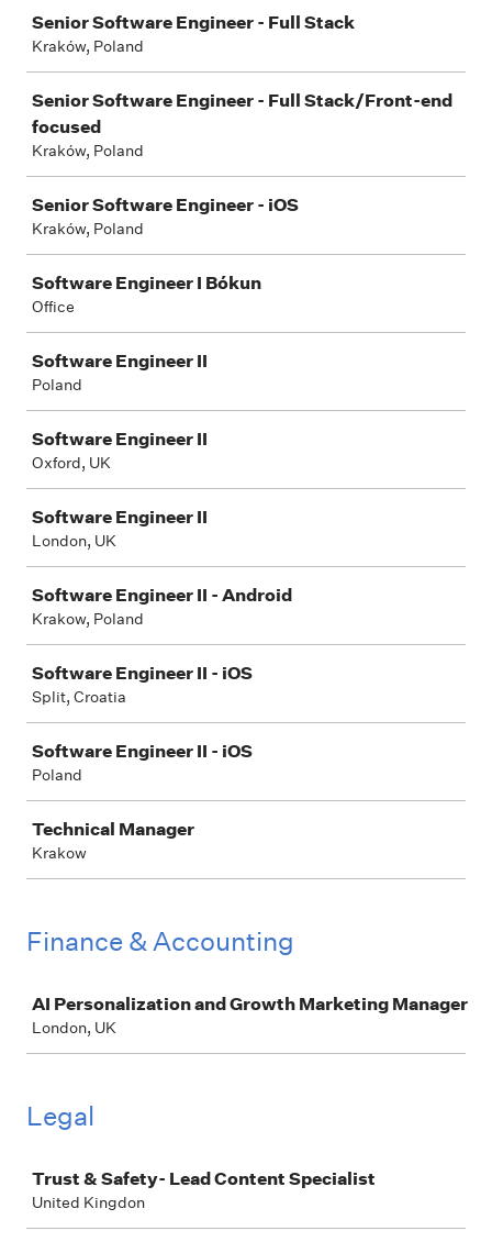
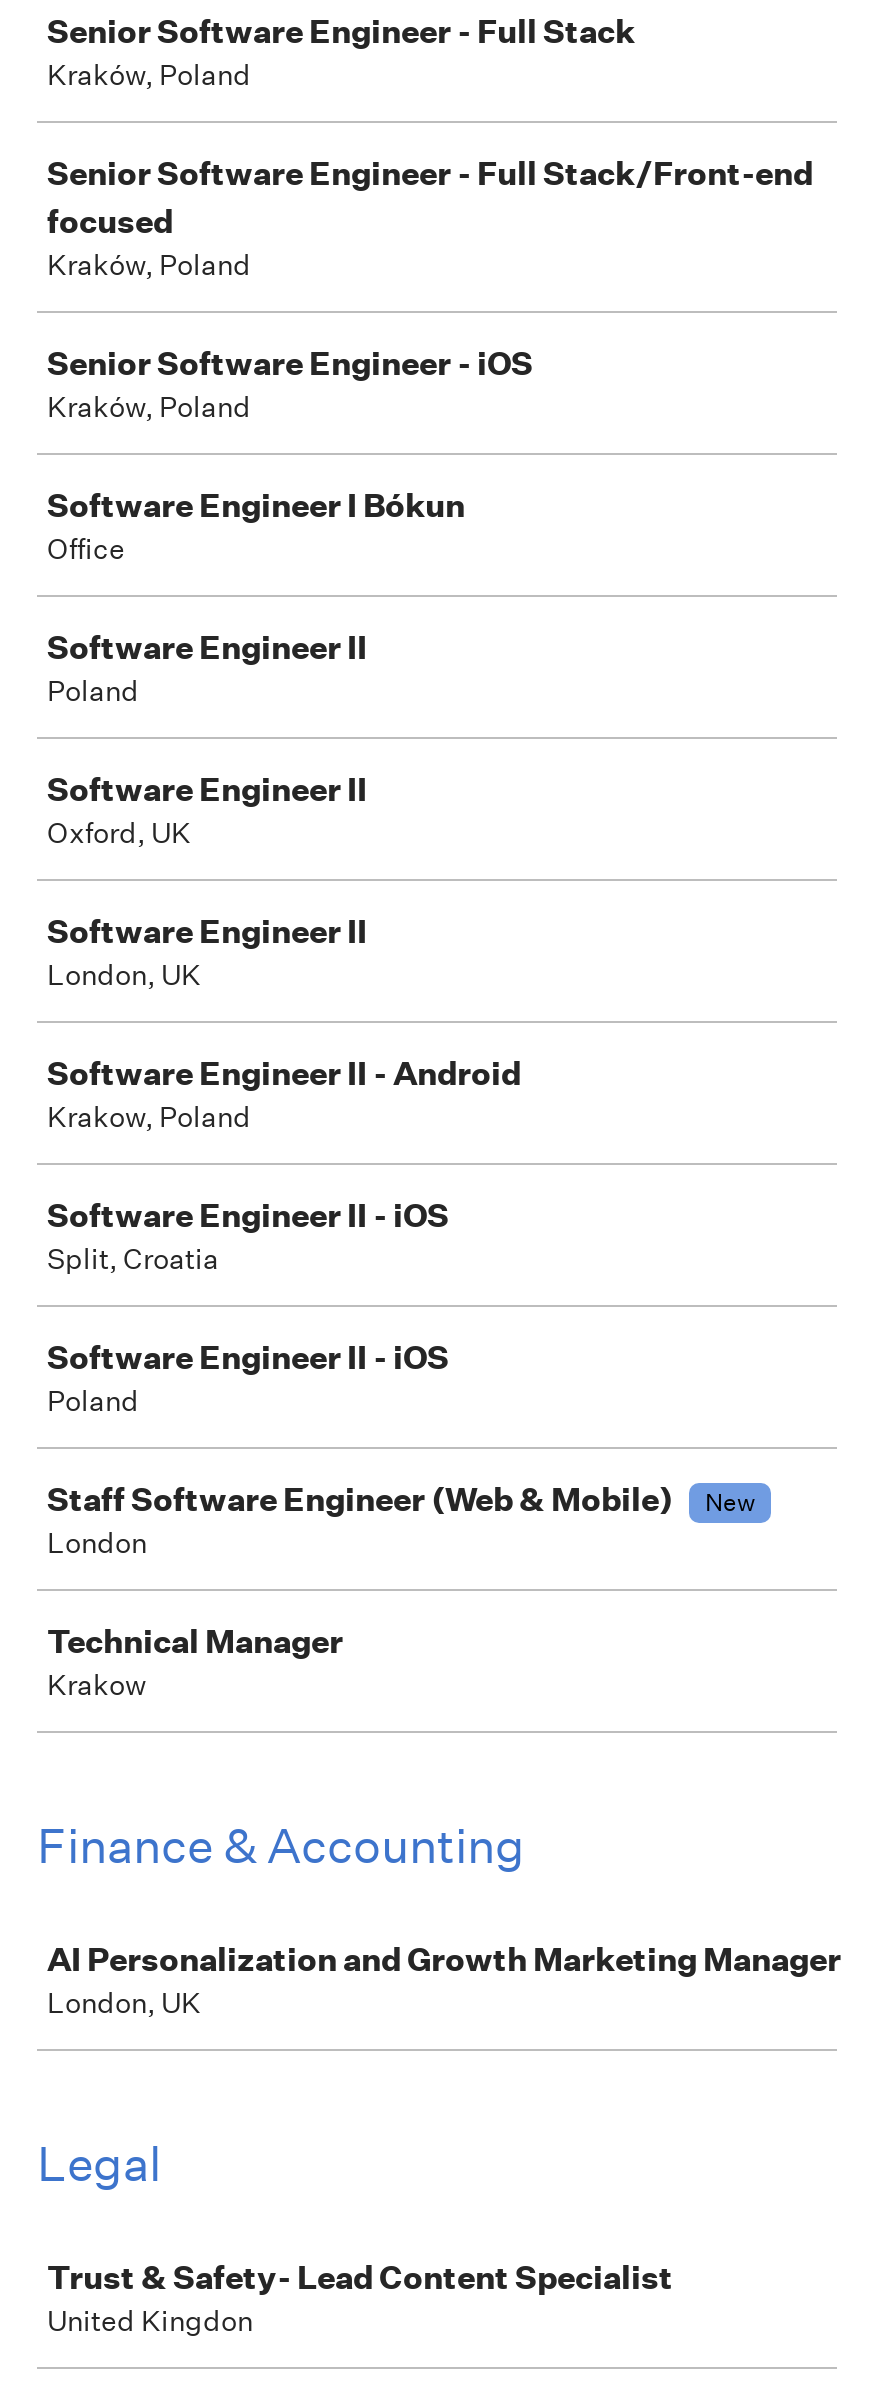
none -> [47,1479,755,1561] Staff Software Engineer (Web & Mobile) | New | London

